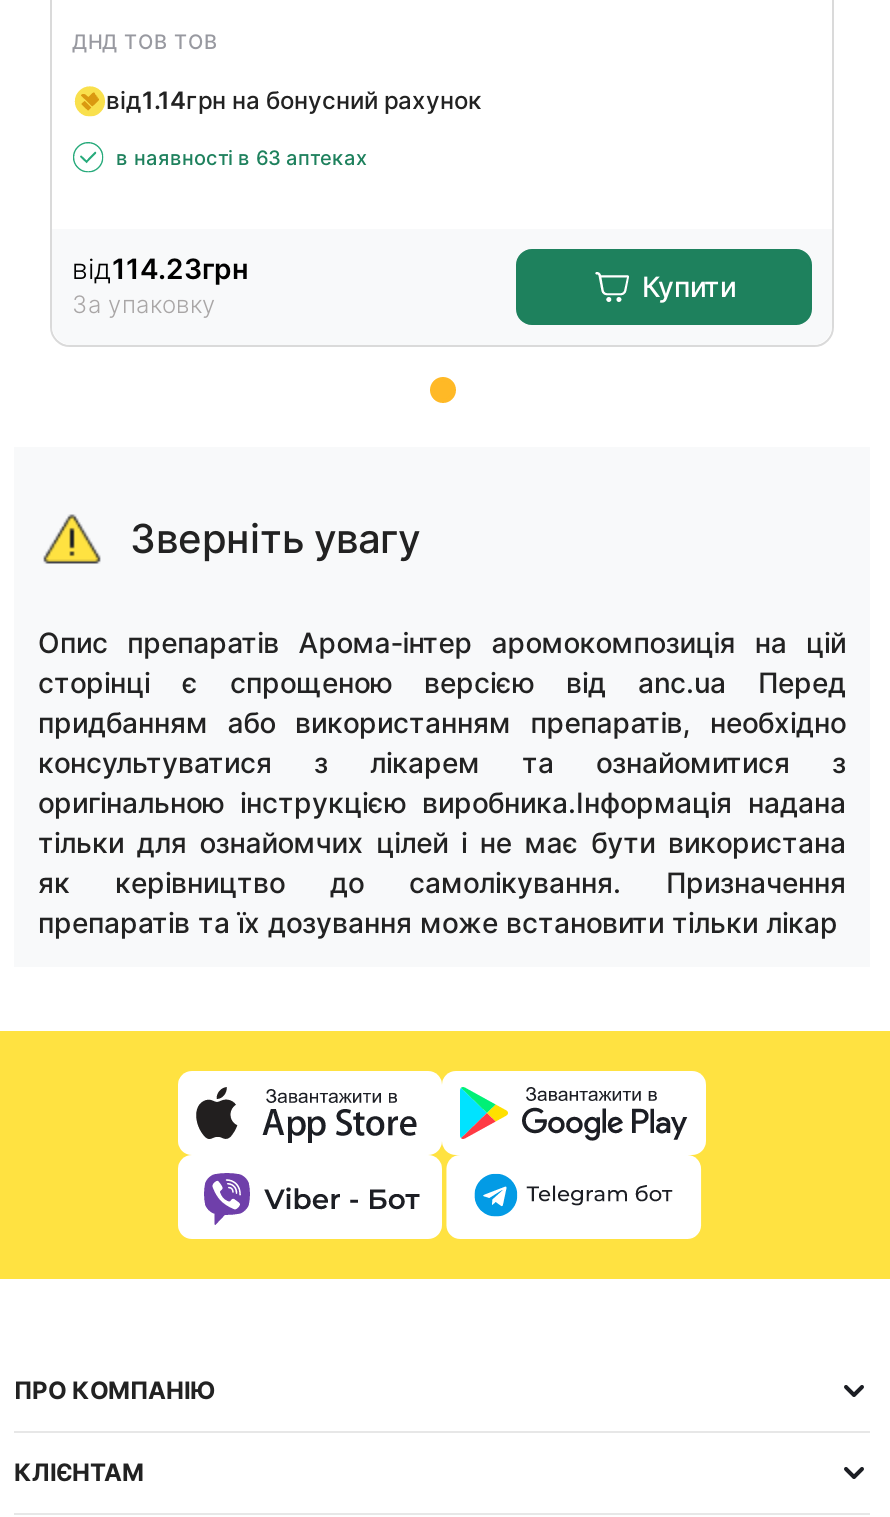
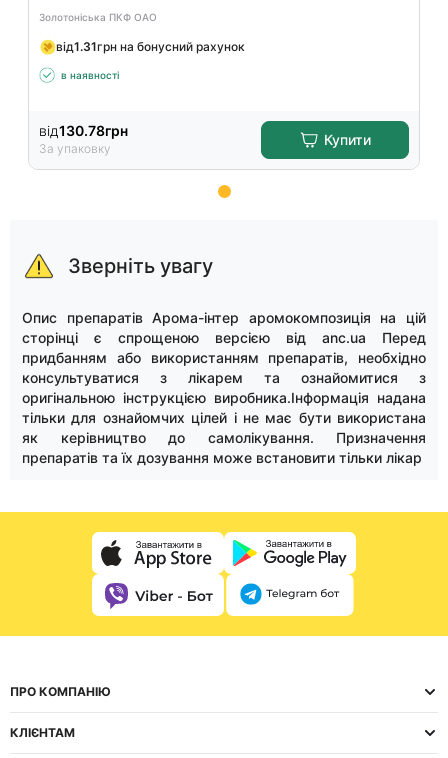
[72,29,218,53] ДНД ТОВ ТОВ -> [39,11,157,23] Золотоніська ПКФ ОАО
[106,84,482,114] від1.14грн на бонусний рахунок -> [56,38,245,53] від1.31грн на бонусний рахунок
[116,145,368,169] в наявності в 63 аптеках -> [61,69,119,81] в наявності
[72,251,248,285] від114.23грн -> [39,122,128,139] від130.78грн

